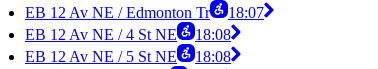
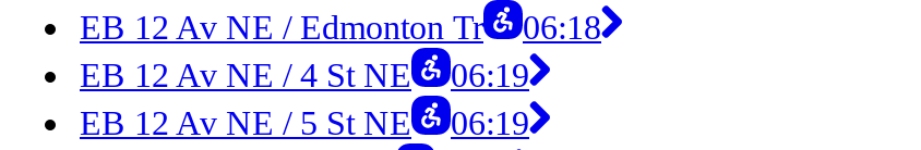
[25,4,264,21] EB 12 Av NE / Edmonton Tr 18:07 -> [80,9,601,46] EB 12 Av NE / Edmonton Tr 06:18
[25,26,231,43] EB 12 Av NE / 4 St NE 18:08 -> [80,57,529,94] EB 12 Av NE / 4 St NE 06:19
[25,48,231,65] EB 12 Av NE / 5 St NE 18:08 -> [80,105,529,142] EB 12 Av NE / 5 St NE 06:19

